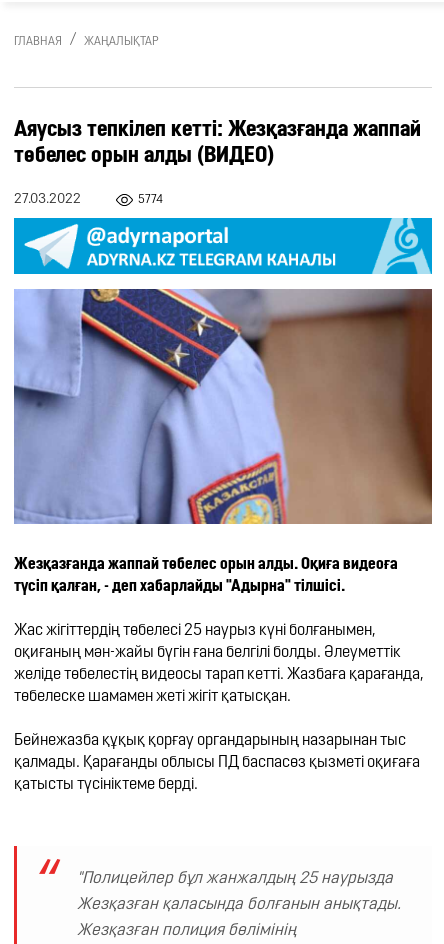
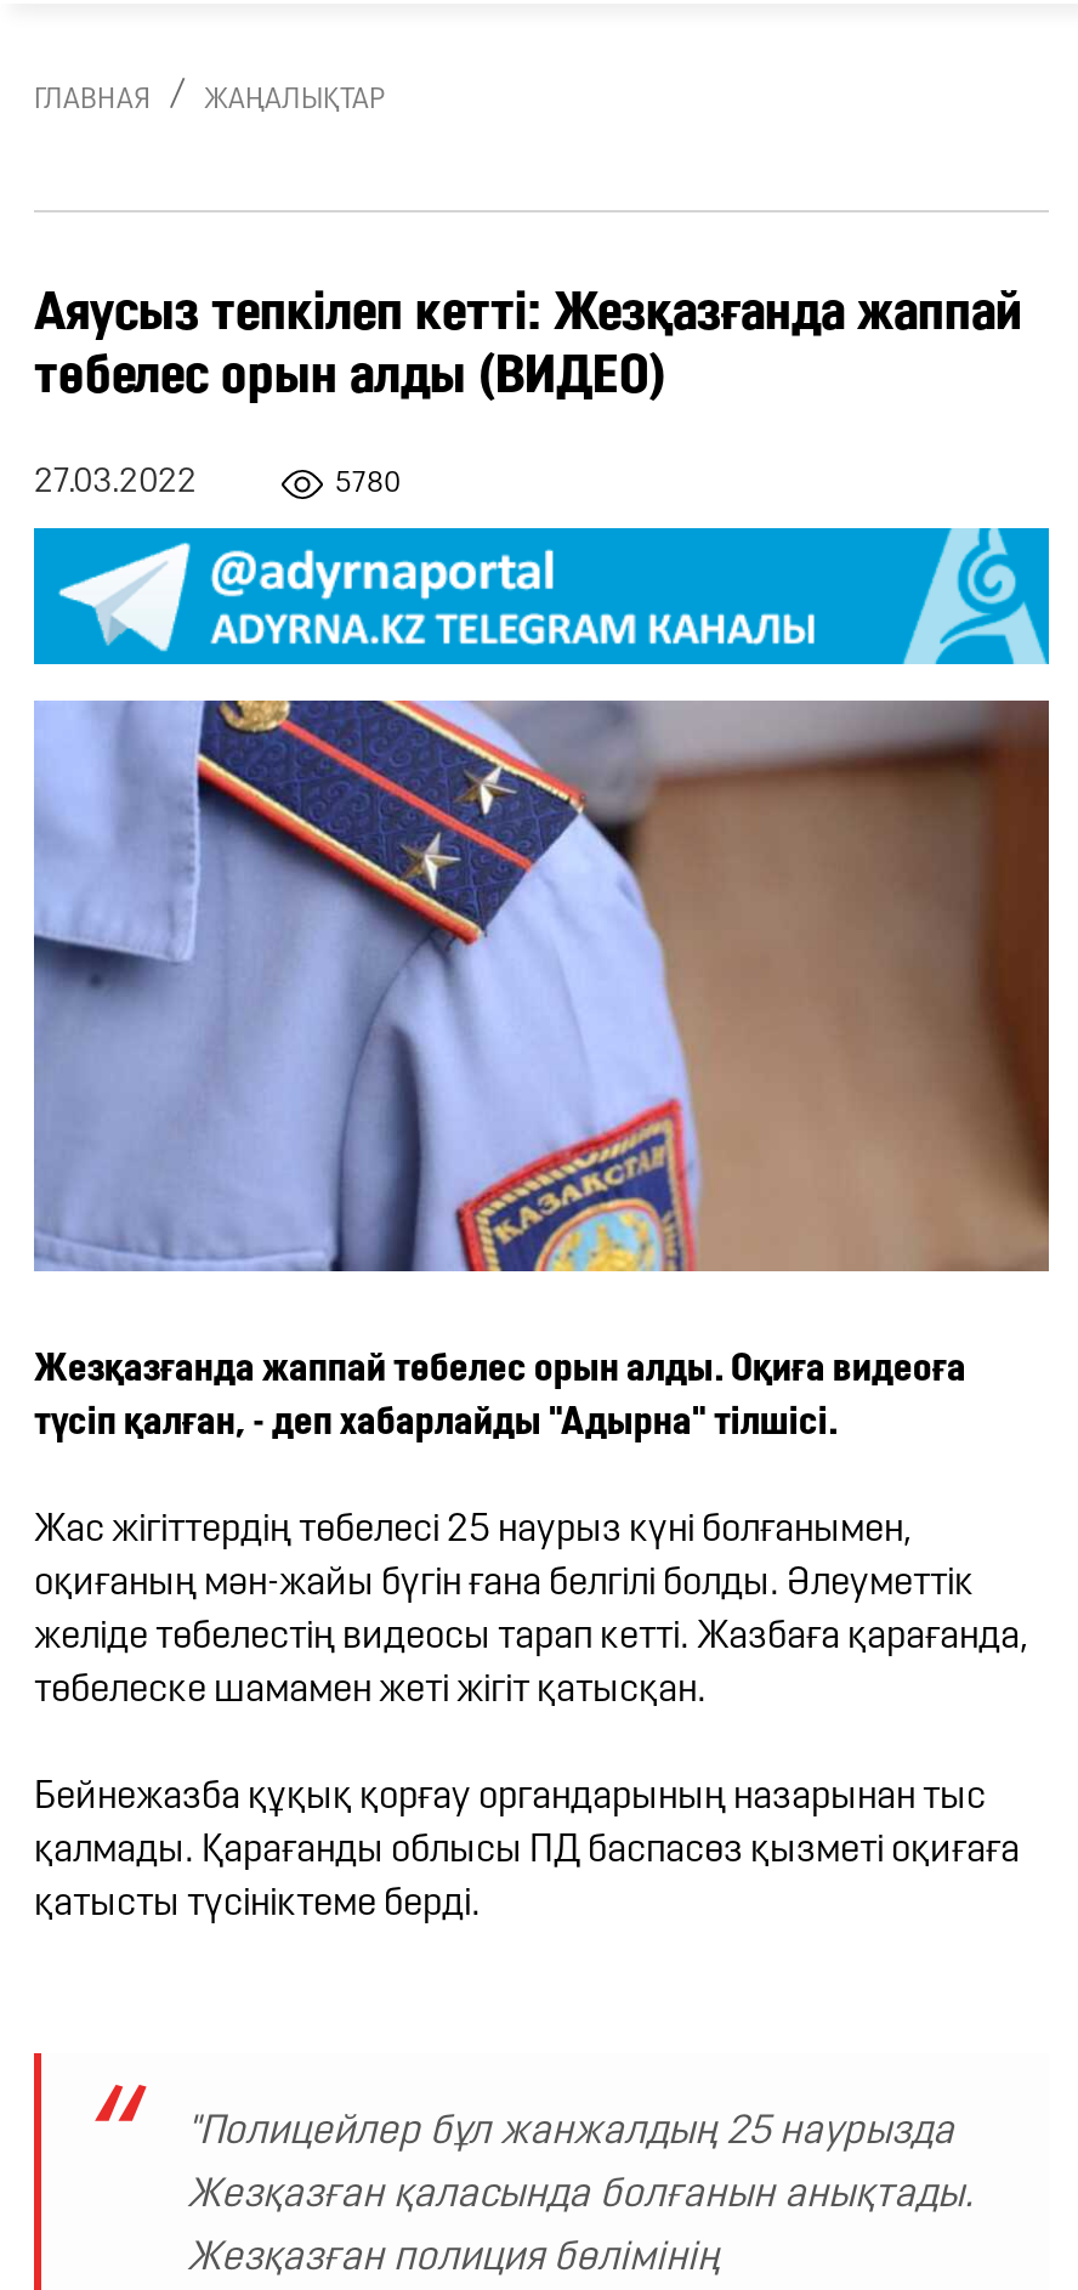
[138,194,163,206] 5774 -> [335,470,401,499] 5780

